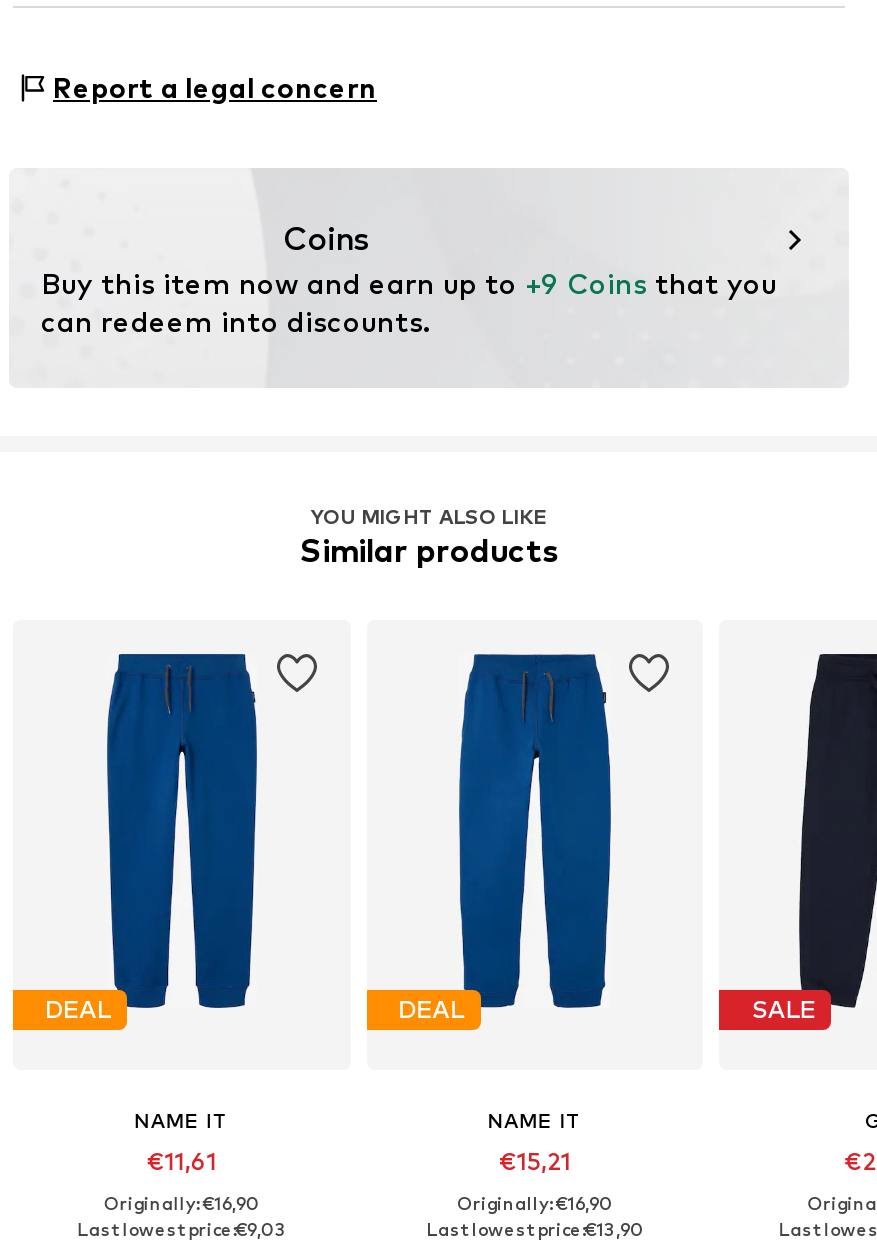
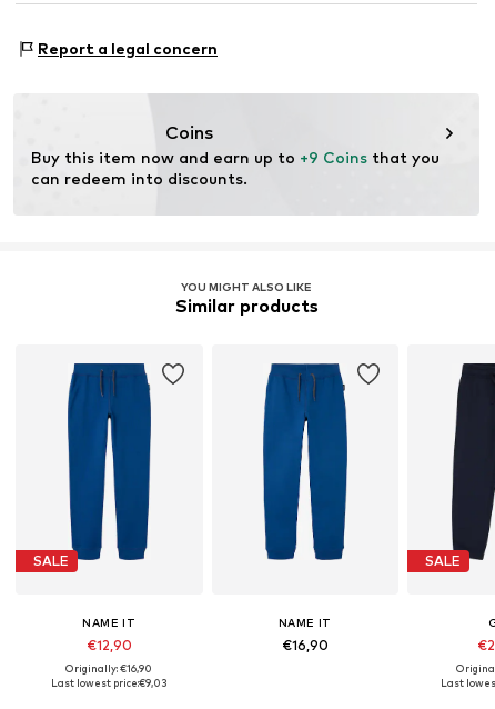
[45,994,111,1024] DEAL -> [33,552,69,569] SALE
[398,994,464,1024] DEAL -> none
[147,1145,217,1175] €11,61 -> [86,636,132,653] €12,90
[426,1145,644,1239] €15,21 | Originally: €16,90 | Last lowest price: €13,90 -> [282,636,329,653] €16,90

